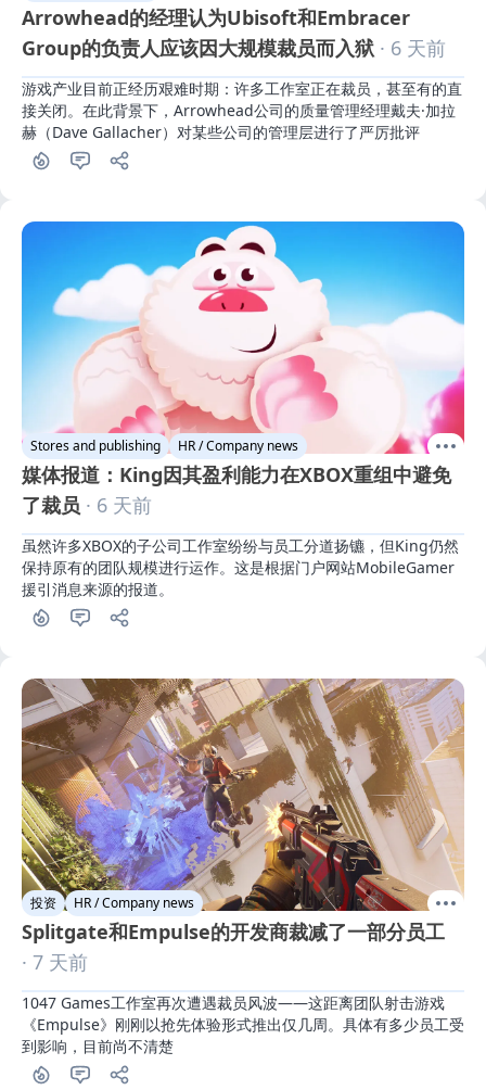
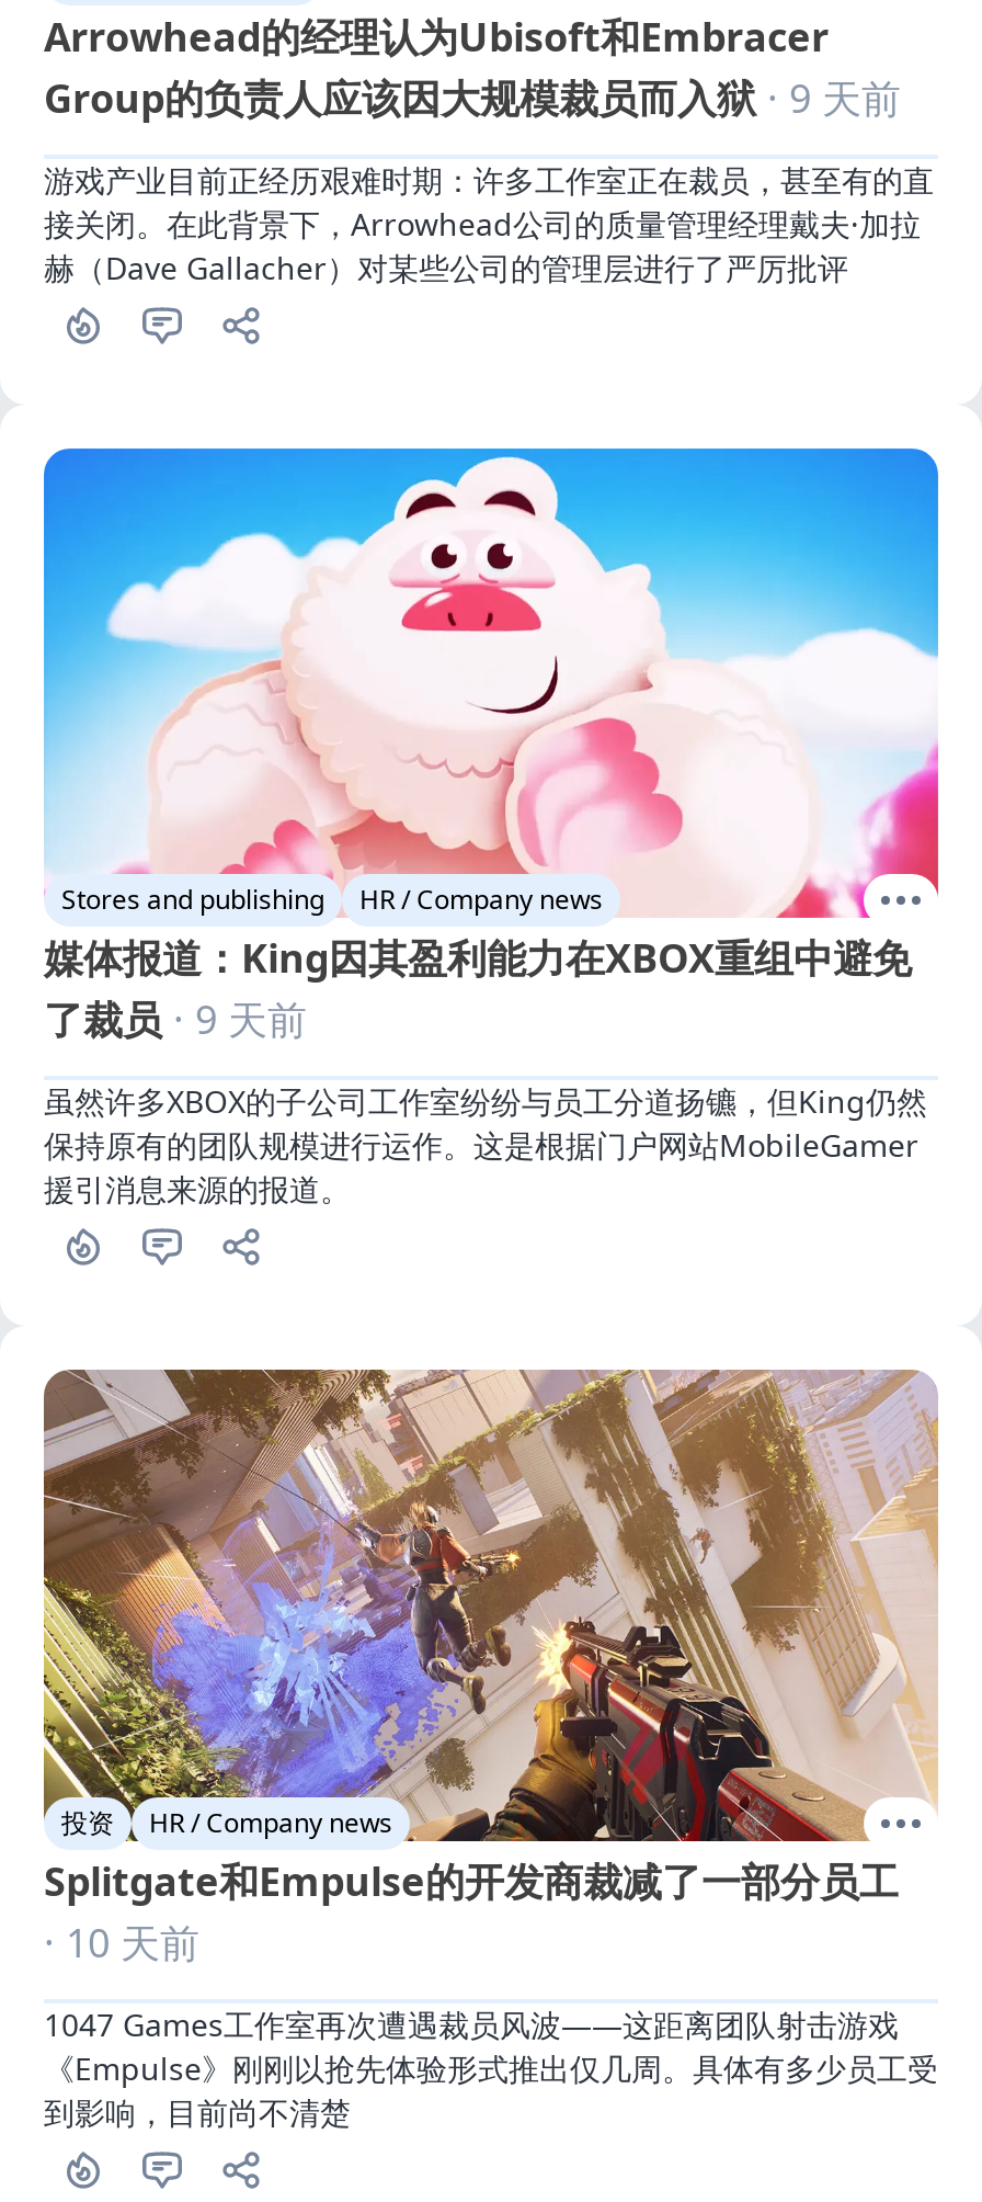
[22,35,446,61] Group的负责人应该因大规模裁员而入狱· 6 天前 -> [44,70,901,123] Group的负责人应该因大规模裁员而入狱· 9 天前
[22,492,152,518] 了裁员· 6 天前 -> [44,993,307,1046] 了裁员· 9 天前
[22,948,88,974] · 7 天前 -> [44,1916,199,1969] · 10 天前

